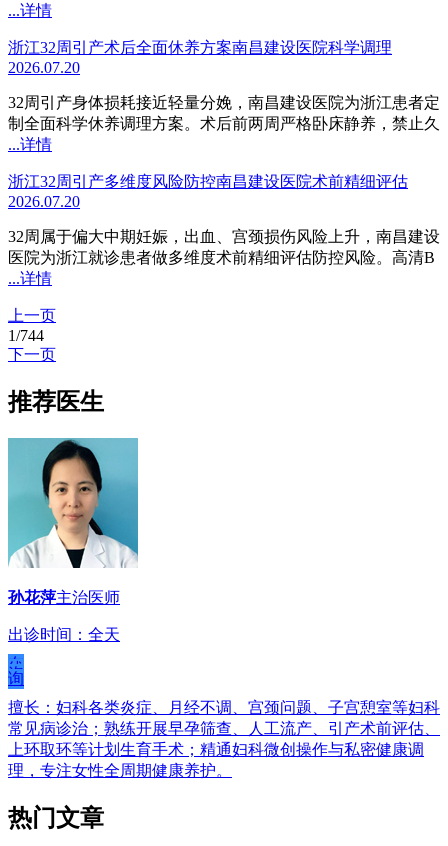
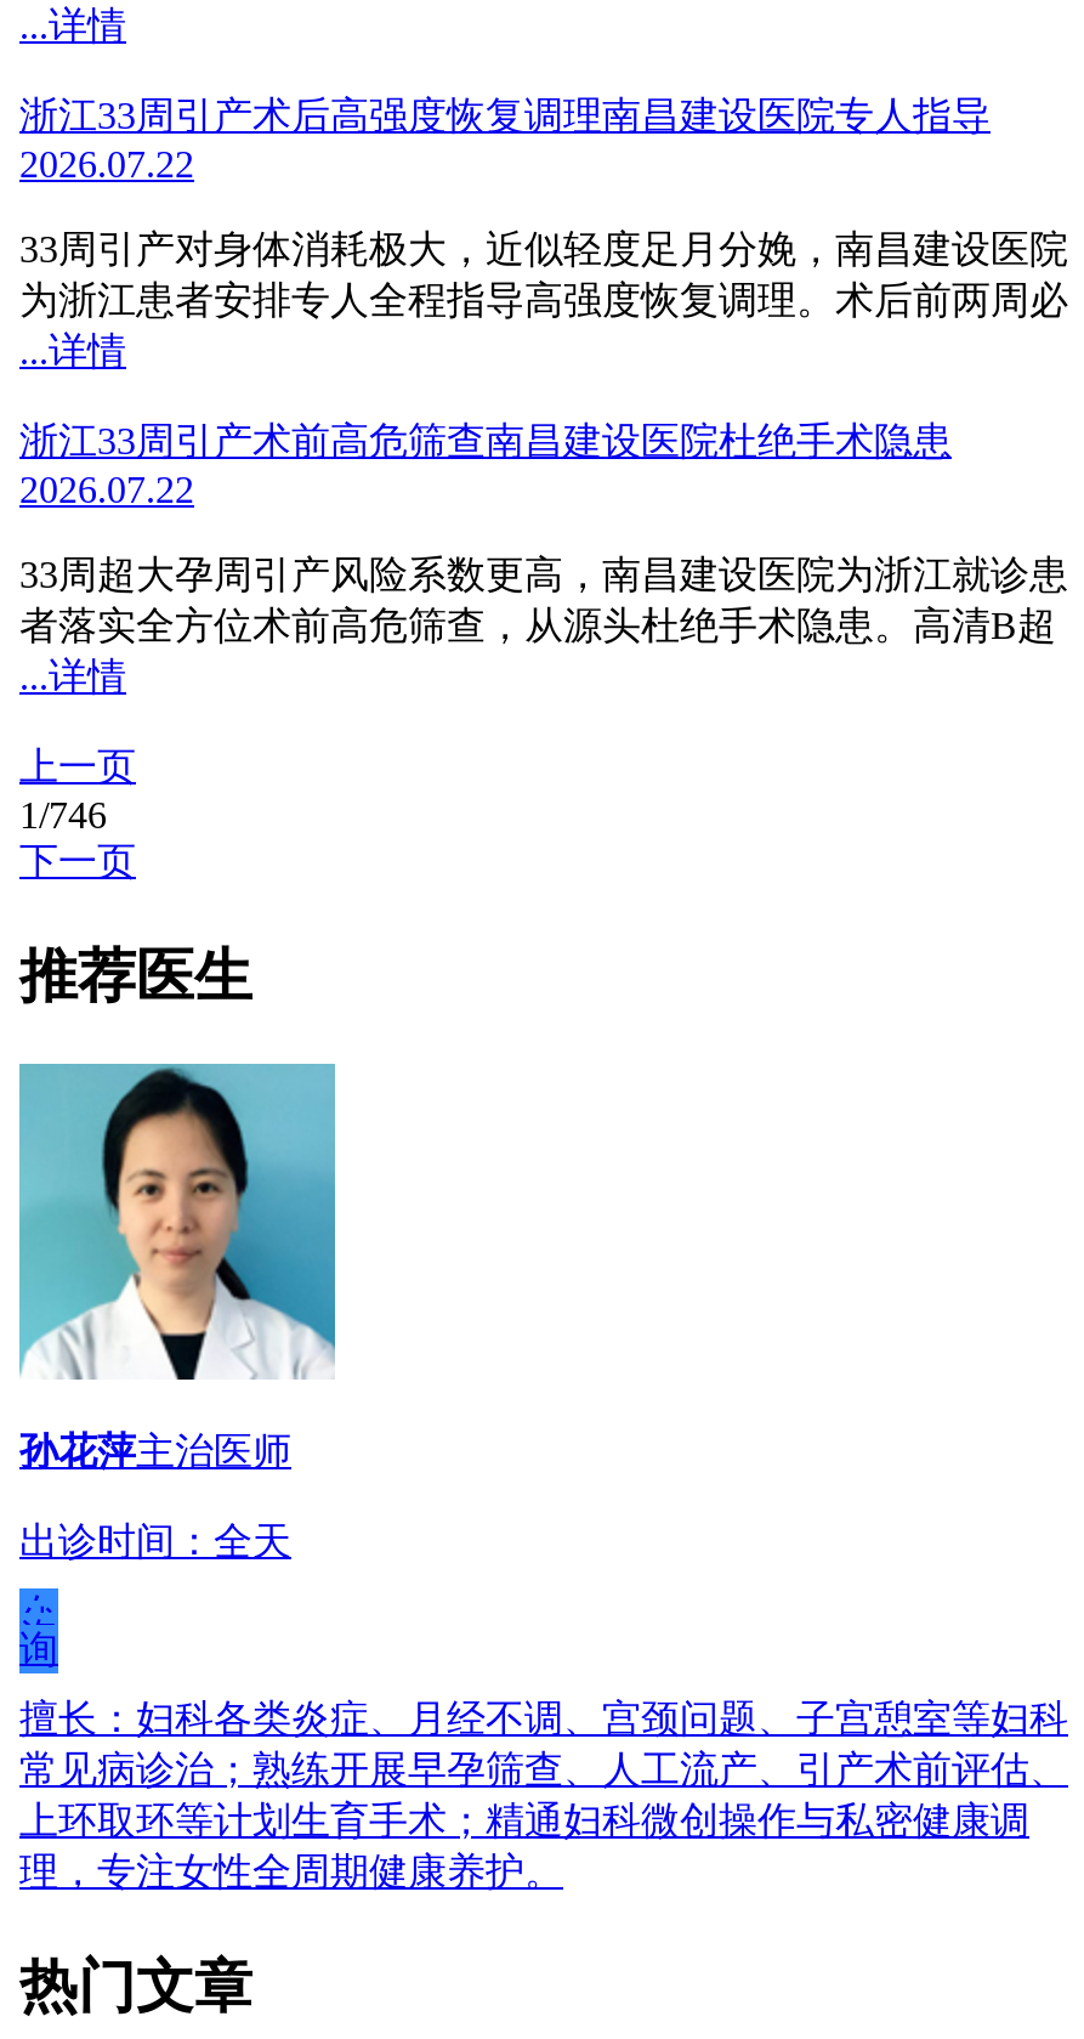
[8,39,392,76] 浙江32周引产术后全面休养方案南昌建设医院科学调理 | 2026.07.20 -> [19,94,991,184] 浙江33周引产术后高强度恢复调理南昌建设医院专人指导 | 2026.07.22
[8,94,440,132] 32周引产身体损耗接近轻量分娩，南昌建设医院为浙江患者定 | 制全面科学休养调理方案。术后前两周严格卧床静养，禁止久 -> [19,228,1068,320] 33周引产对身体消耗极大，近似轻度足月分娩，南昌建设医院 | 为浙江患者安排专人全程指导高强度恢复调理。术后前两周必
[8,173,408,210] 浙江32周引产多维度风险防控南昌建设医院术前精细评估 | 2026.07.20 -> [19,420,952,510] 浙江33周引产术前高危筛查南昌建设医院杜绝手术隐患 | 2026.07.22
[8,228,440,266] 32周属于偏大中期妊娠，出血、宫颈损伤风险上升，南昌建设 | 医院为浙江就诊患者做多维度术前精细评估防控风险。高清B -> [19,553,1068,646] 33周超大孕周引产风险系数更高，南昌建设医院为浙江就诊患 | 者落实全方位术前高危筛查，从源头杜绝手术隐患。高清B超
[8,327,44,344] 1 / 744 -> [19,794,107,835] 1 / 746

